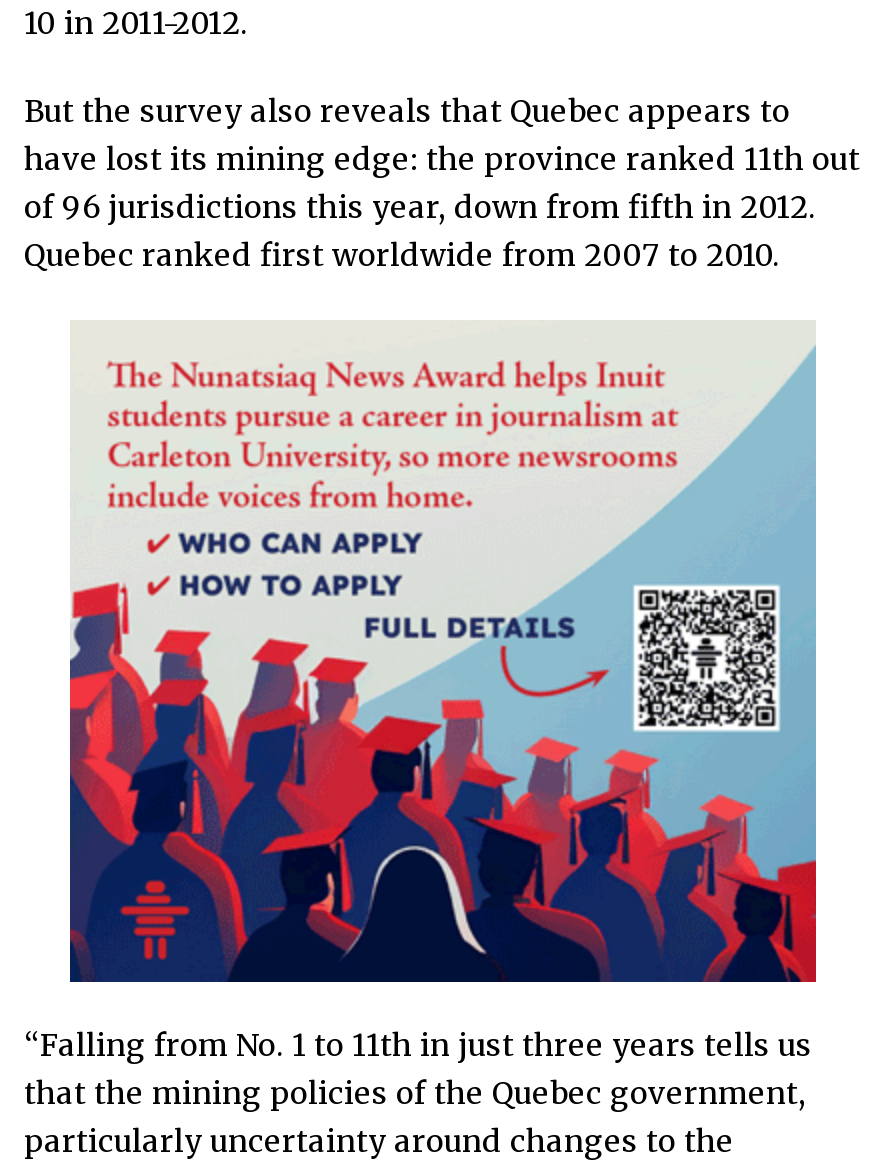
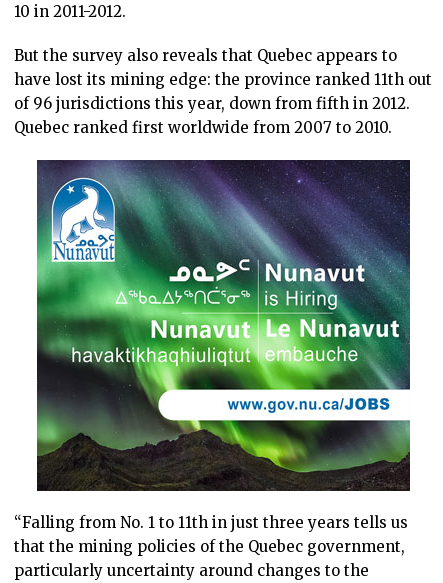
[68,320,818,984] [image] -> [36,159,411,492] [image]

